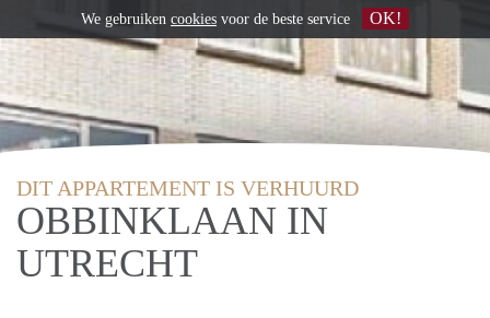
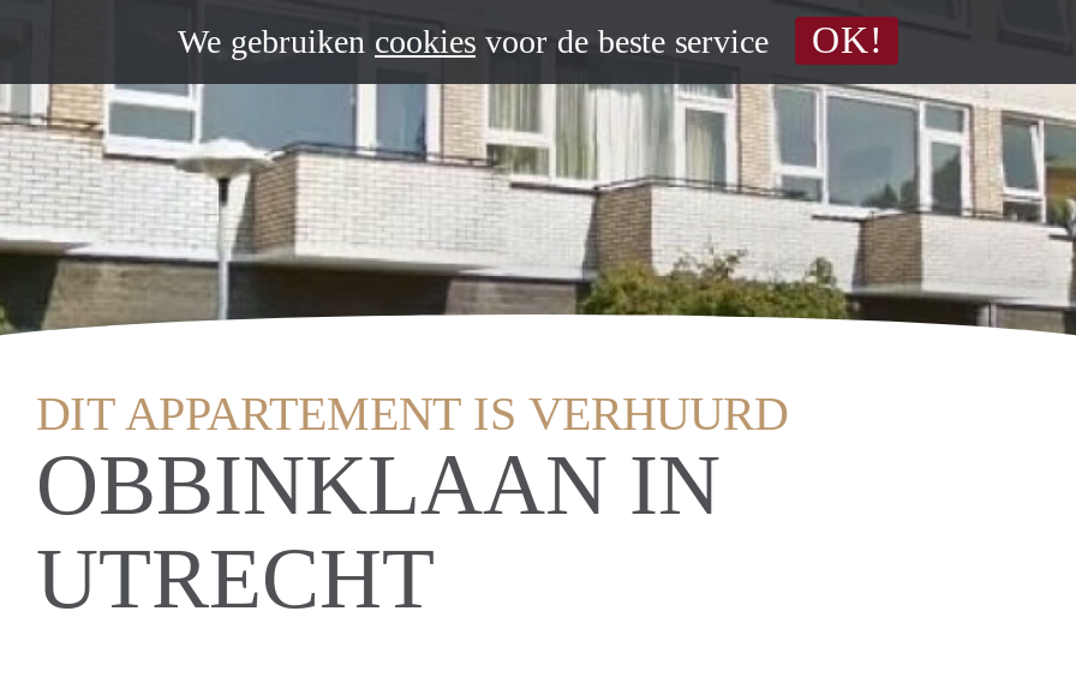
[3,37,487,152] [image] -> [7,82,1069,336] [image]

